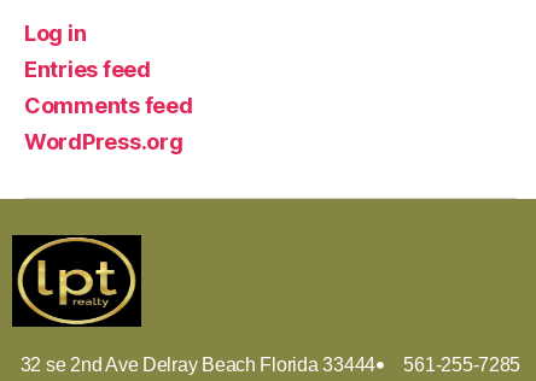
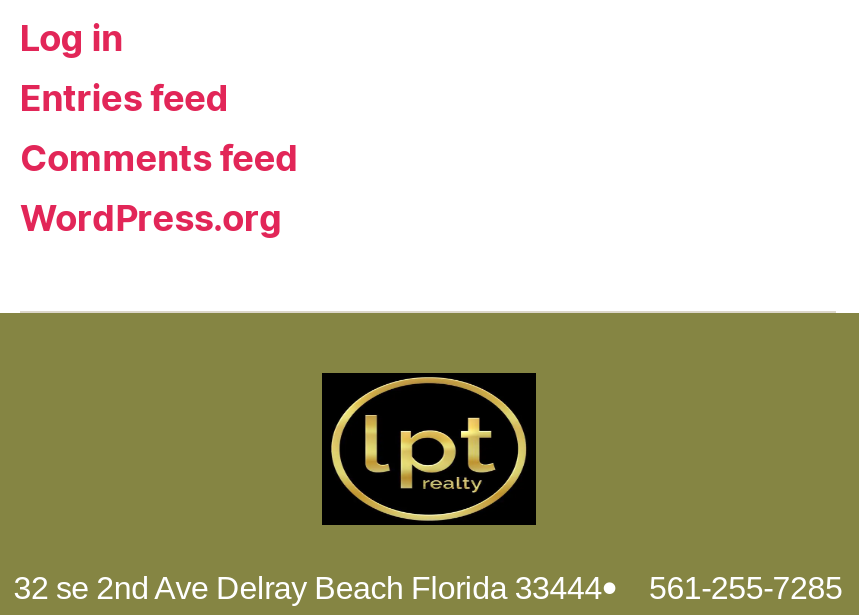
none -> [320,371,538,527] [image]
[11,234,142,328] [image] -> none

